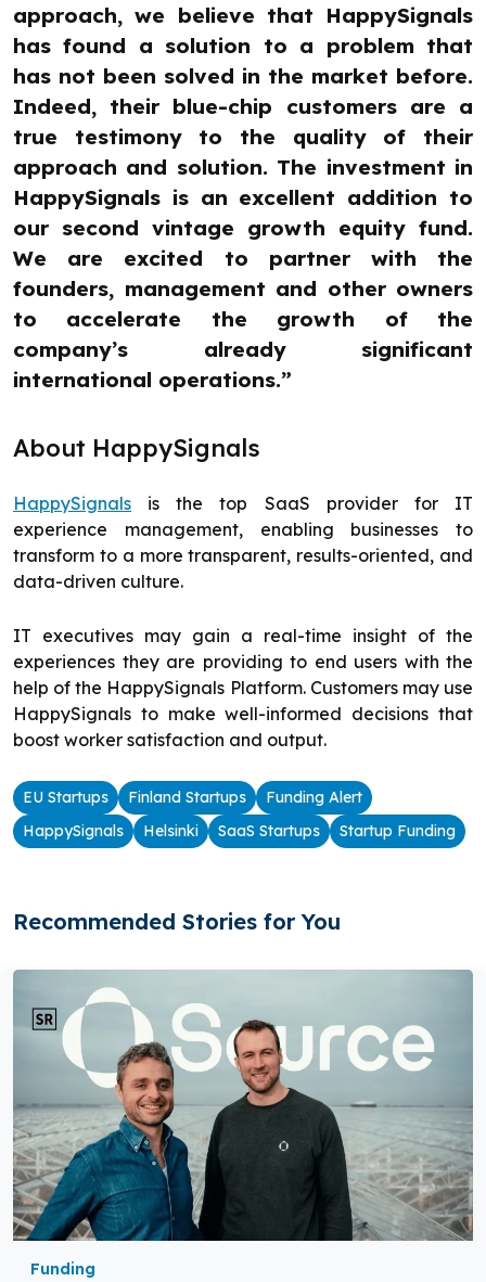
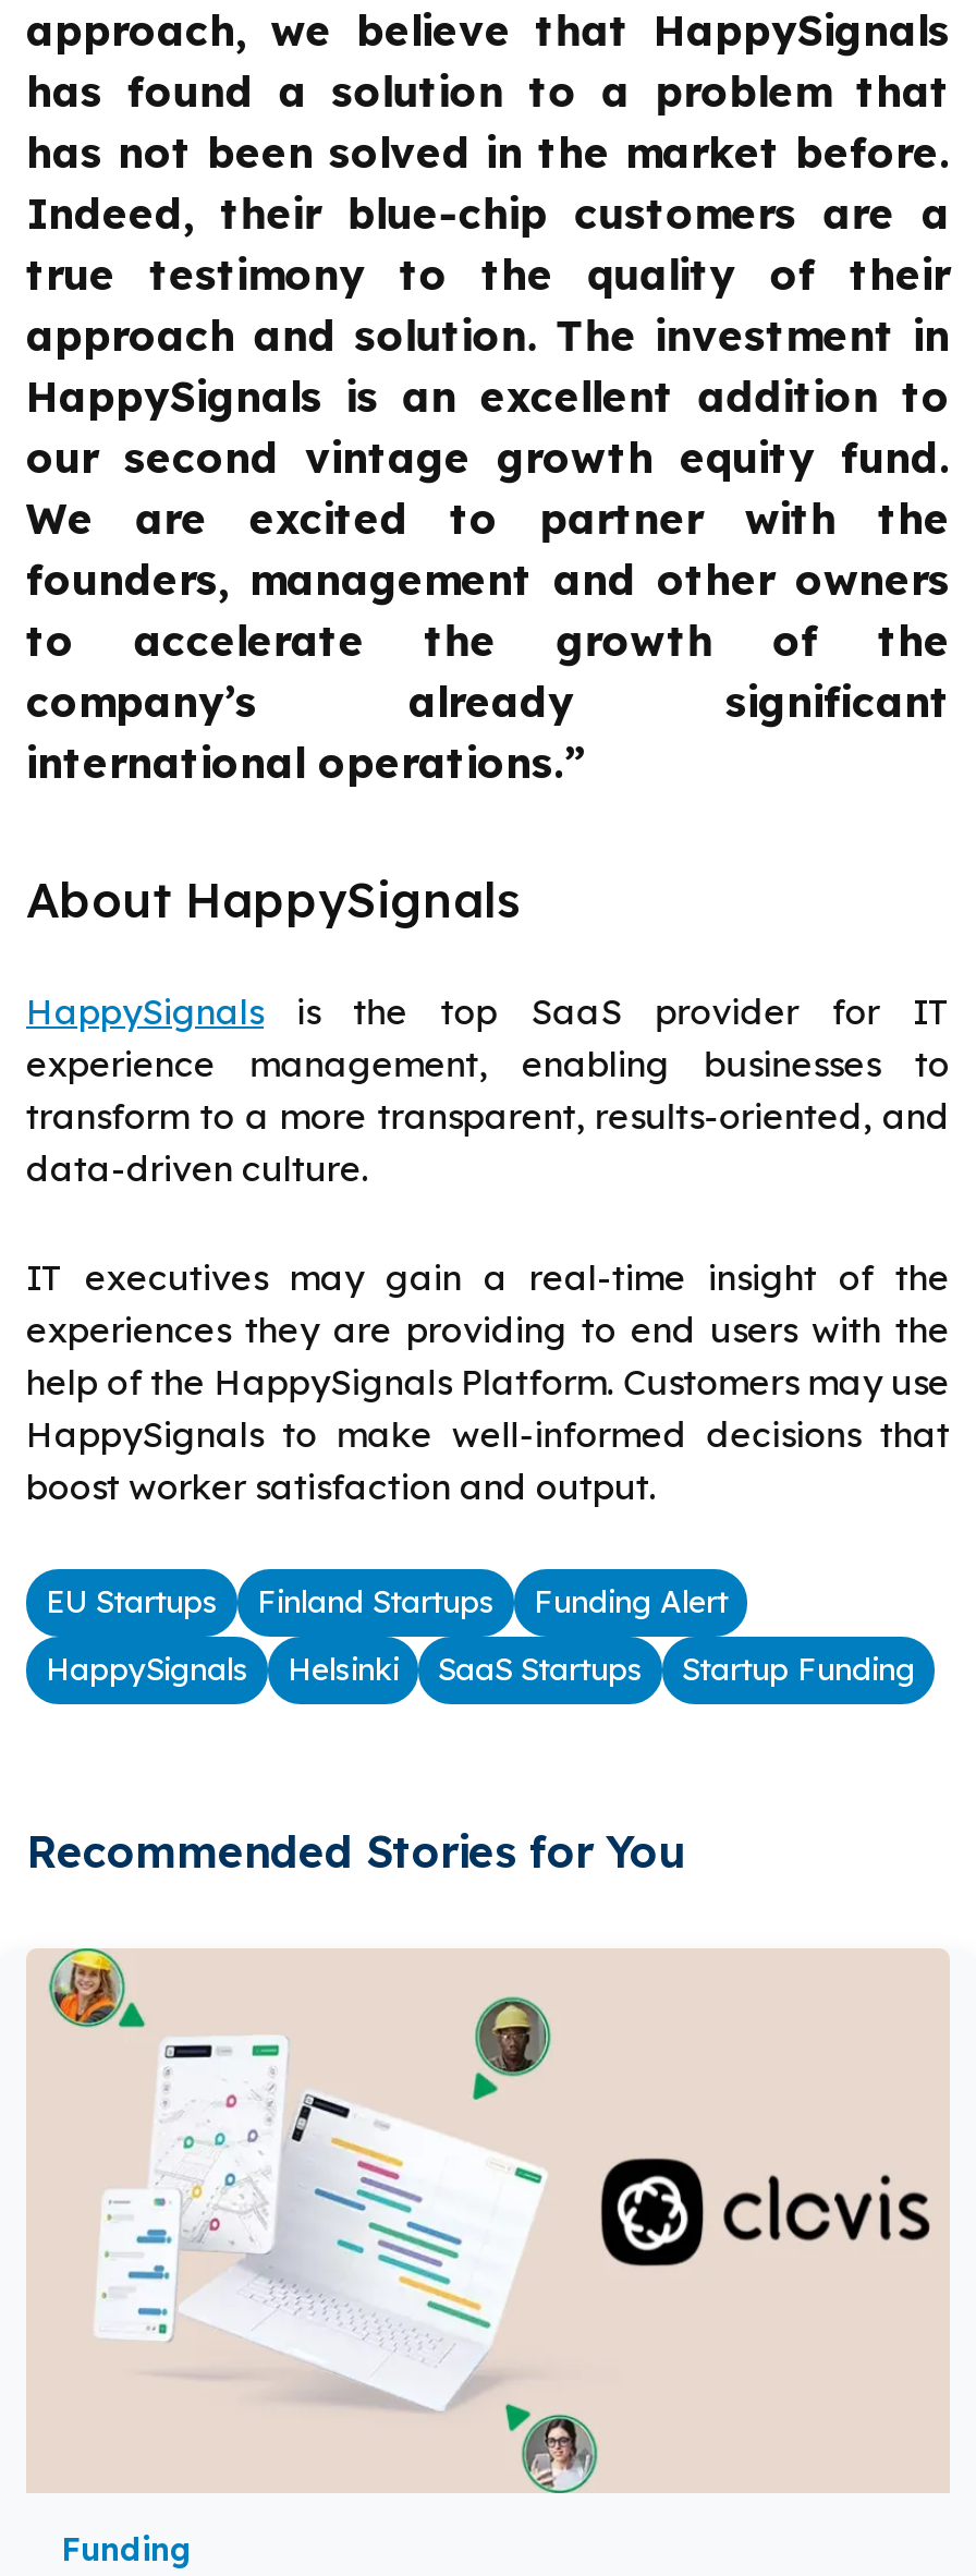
[12,970,474,1242] [image] -> [26,1948,950,2495] [image]

